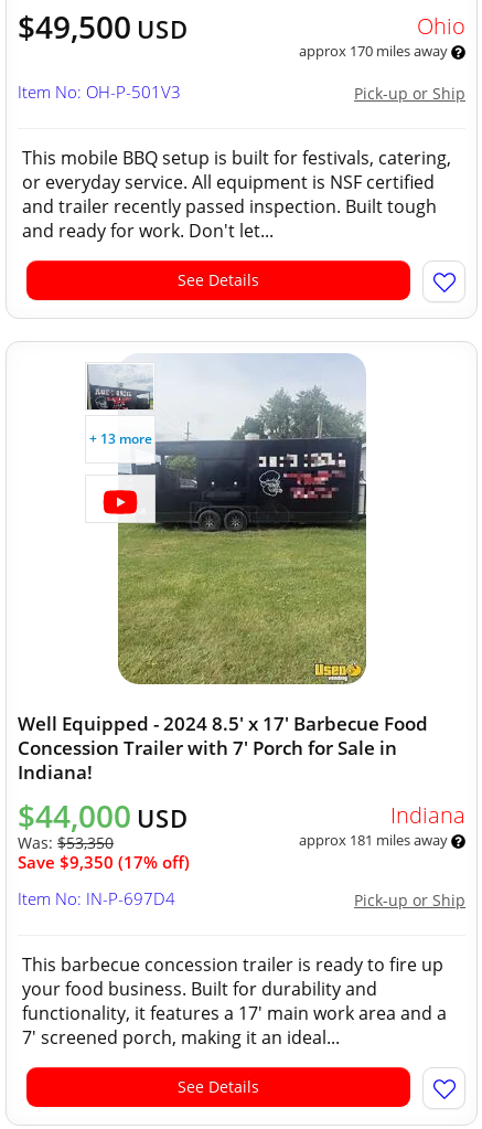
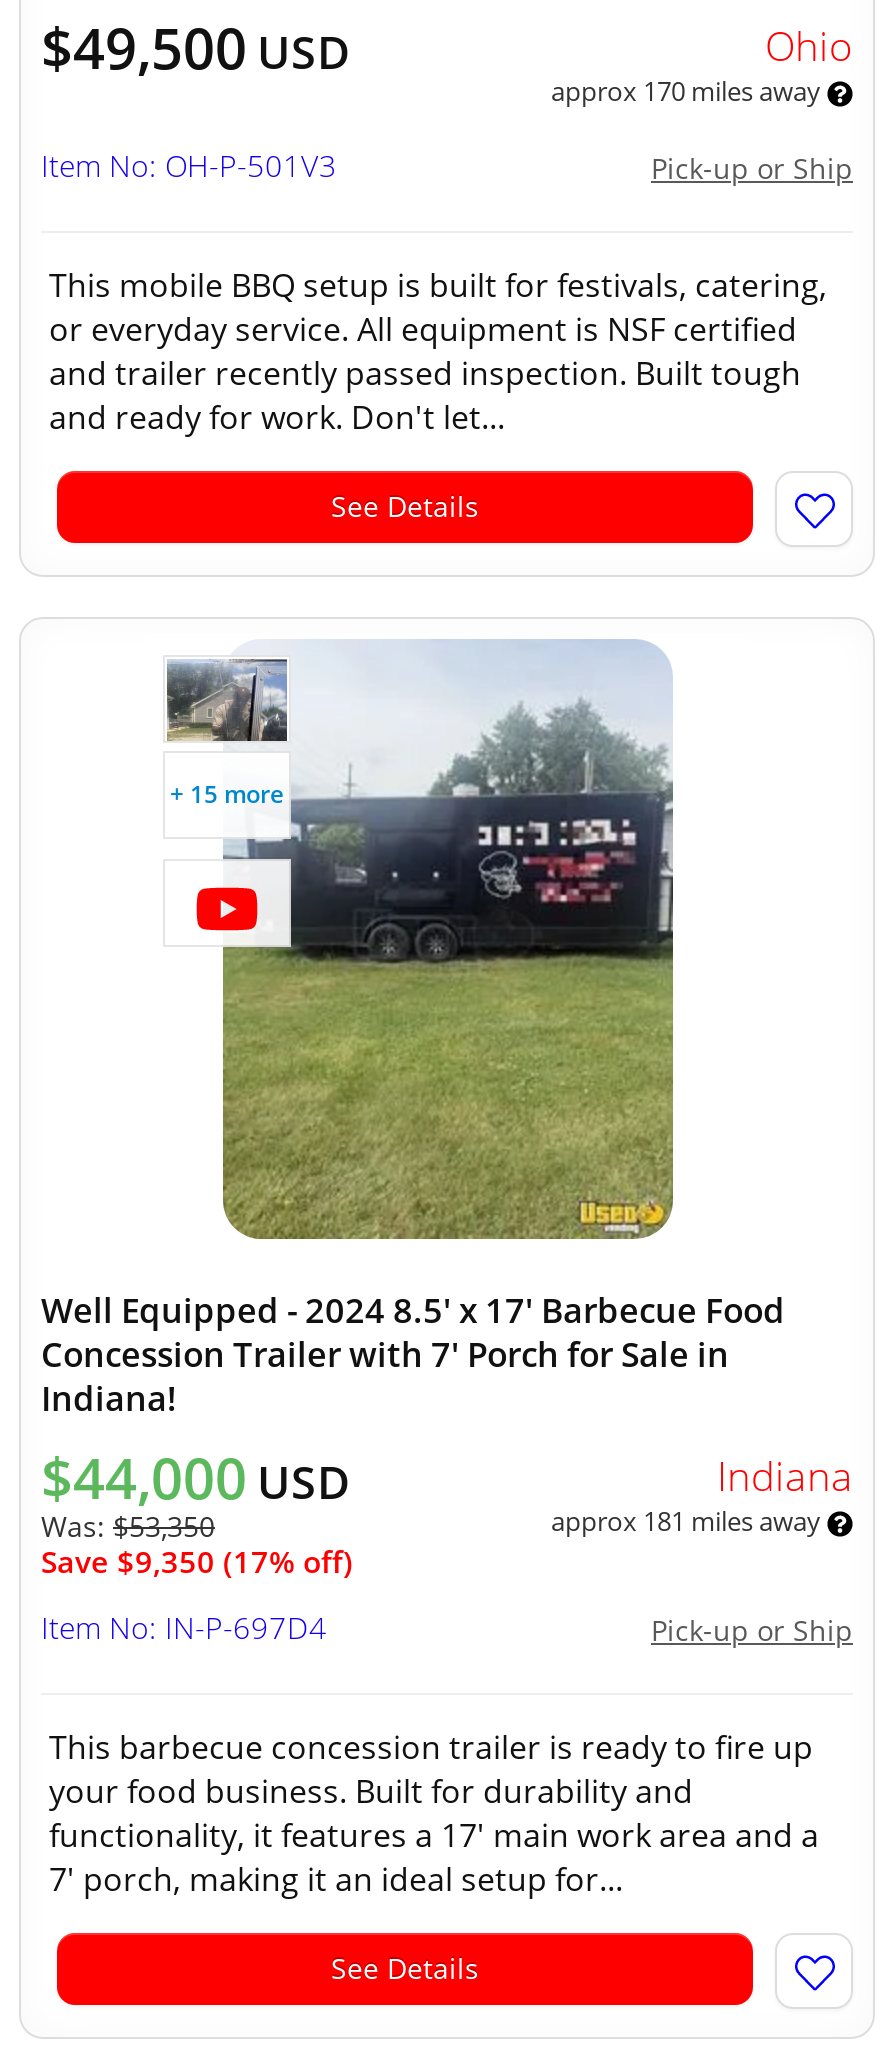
[87,364,153,448] [image] | + 13 more -> [167,657,287,811] [image] | + 15 more
[22,1025,340,1050] 7' screened porch, making it an ideal... -> [49,1857,623,1901] 7' porch, making it an ideal setup for...

